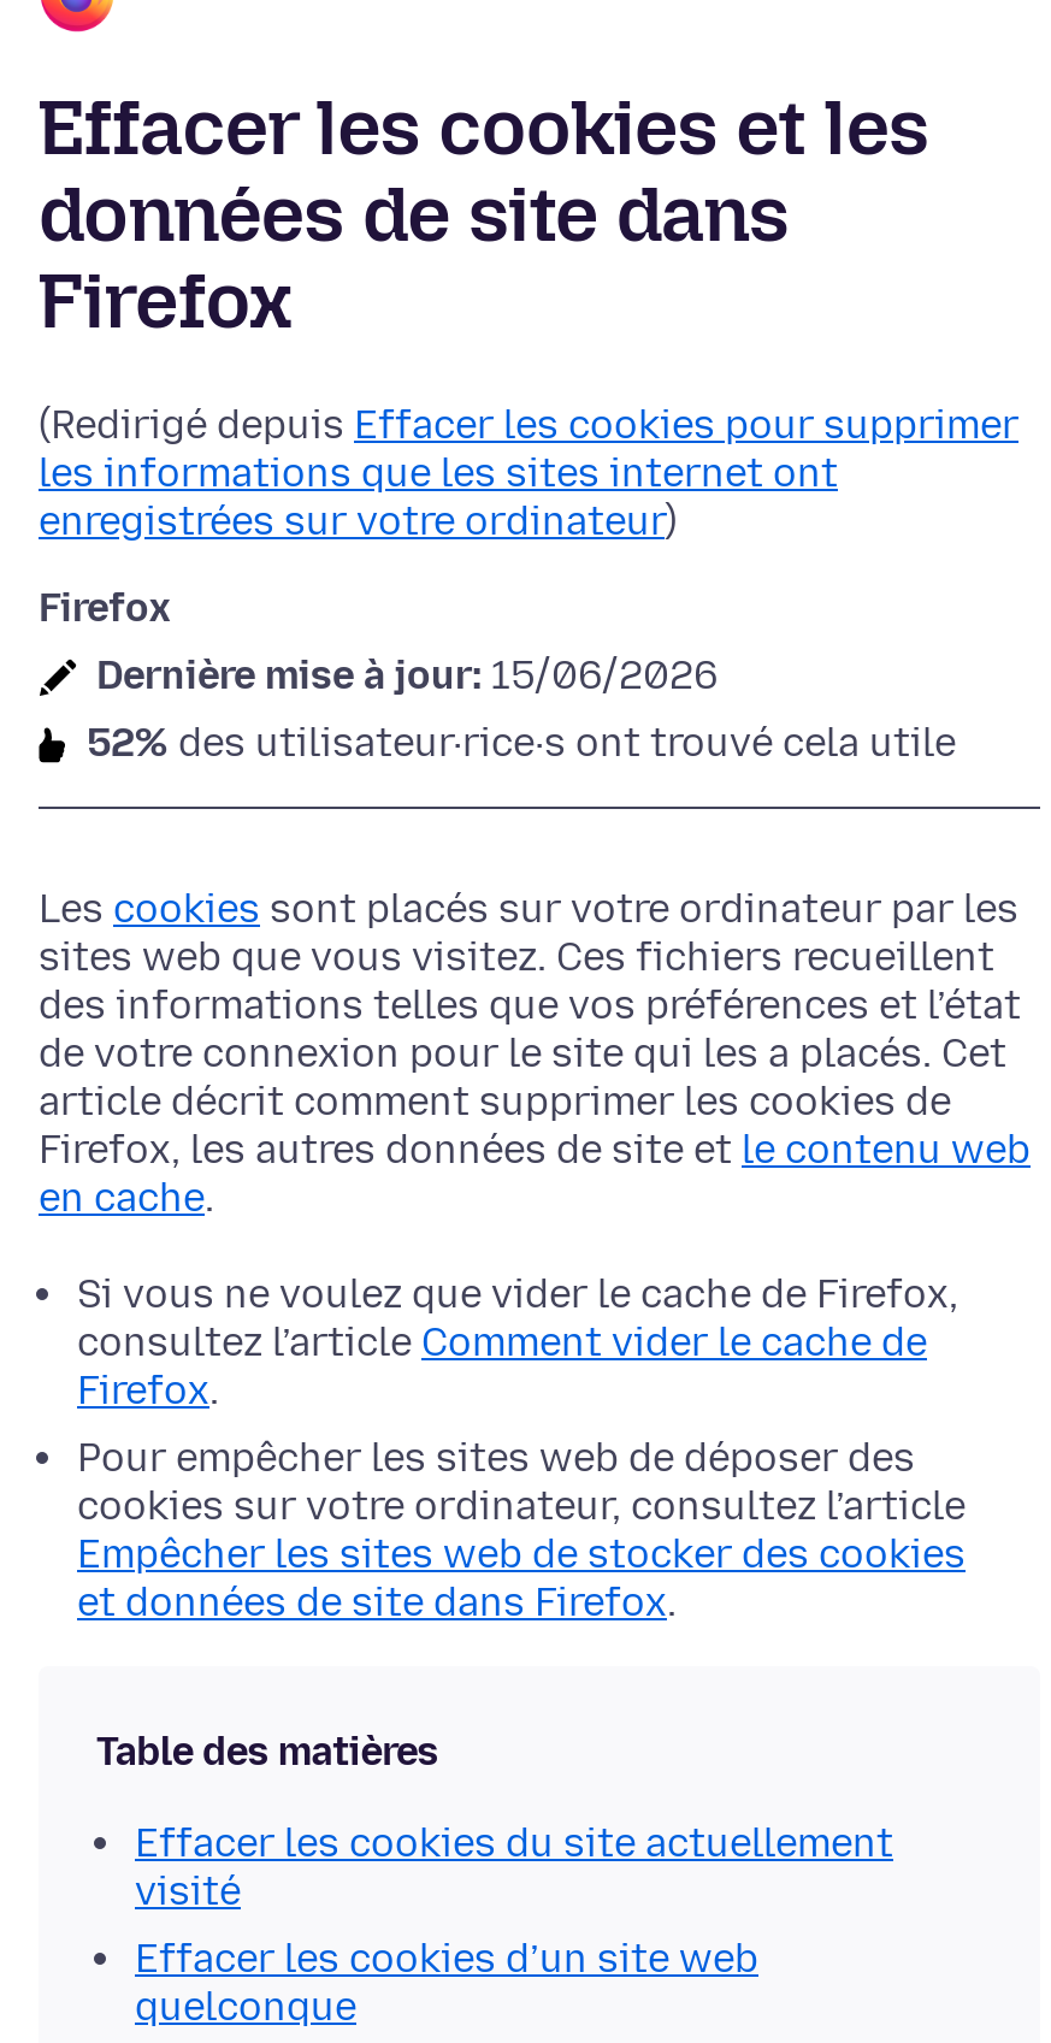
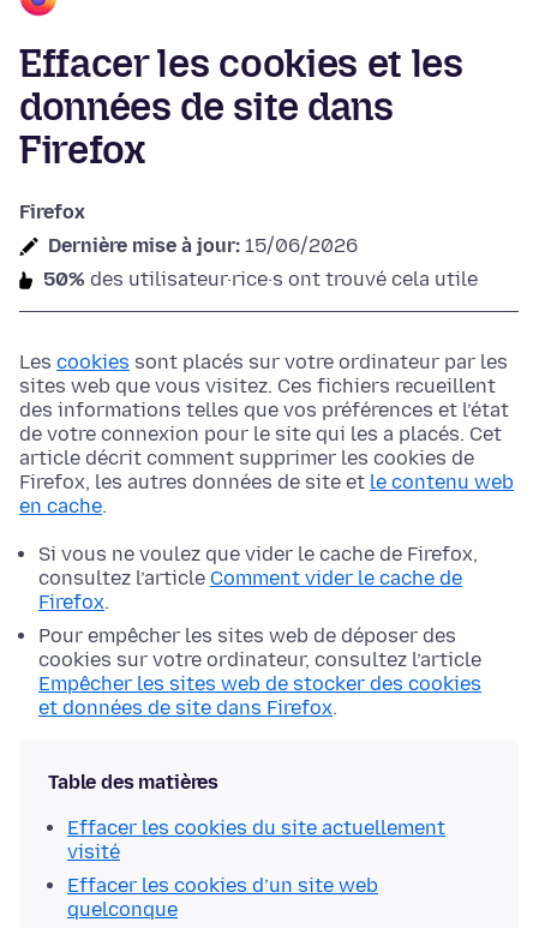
[39,403,1018,545] (Redirigé depuis Effacer les cookies pour supprimer | les informations que les sites internet ont | enregistrées sur votre ordinateur) -> none
[87,720,956,766] 52% des utilisateur·rice·s ont trouvé cela utile -> [43,268,478,291] 50% des utilisateur·rice·s ont trouvé cela utile

